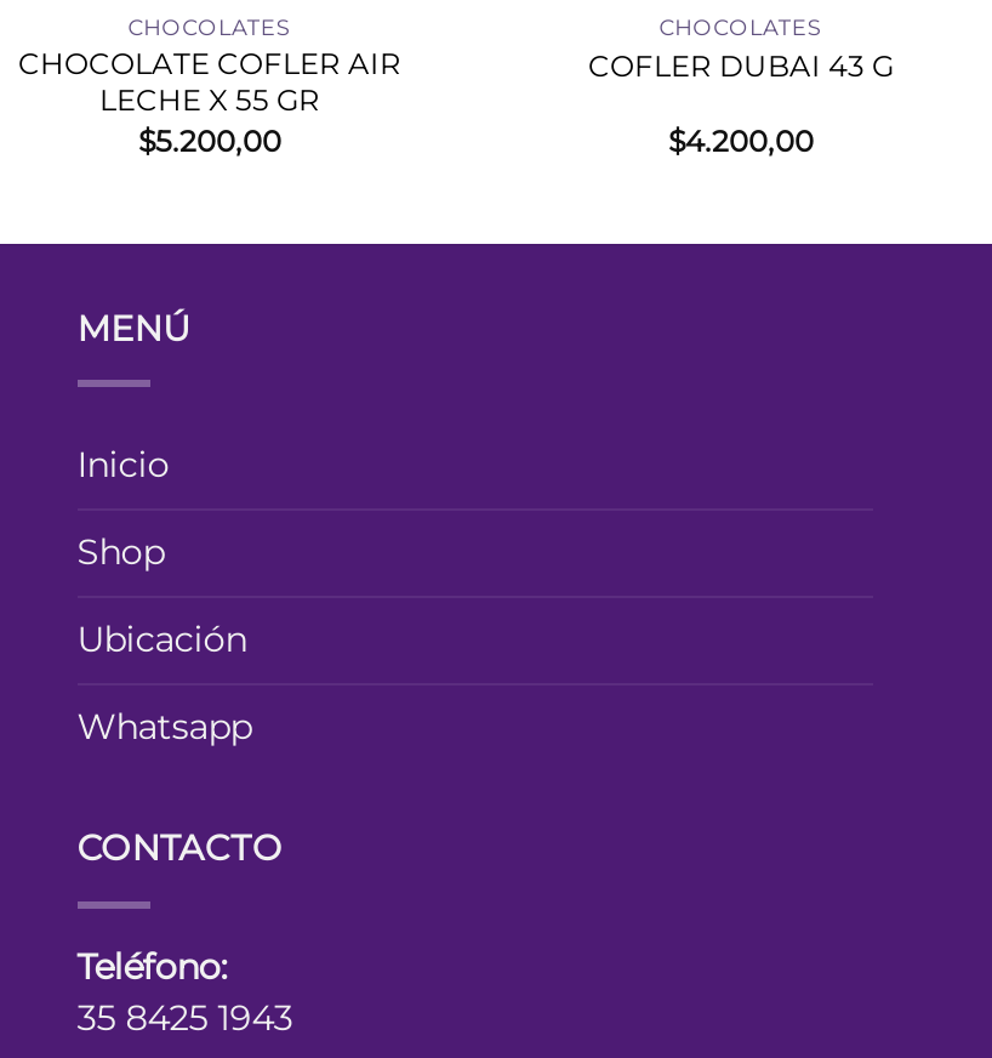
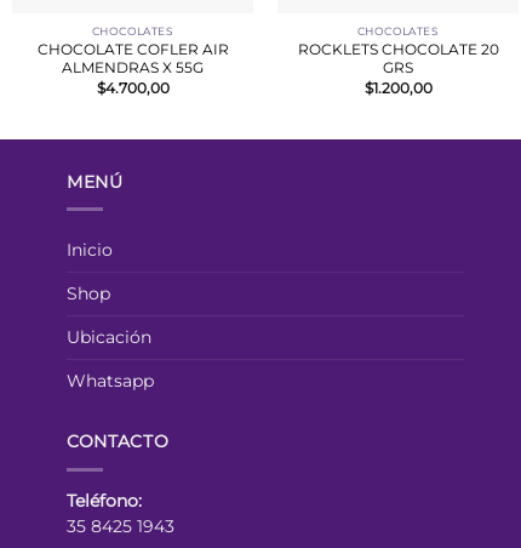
[588,48,894,158] COFLER DUBAI 43 G | $4.200,00 -> [297,40,499,97] ROCKLETS CHOCOLATE 20 | GRS | $1.200,00
[99,82,320,158] LECHE X 55 GR | $5.200,00 -> [62,59,204,97] ALMENDRAS X 55G | $4.700,00

